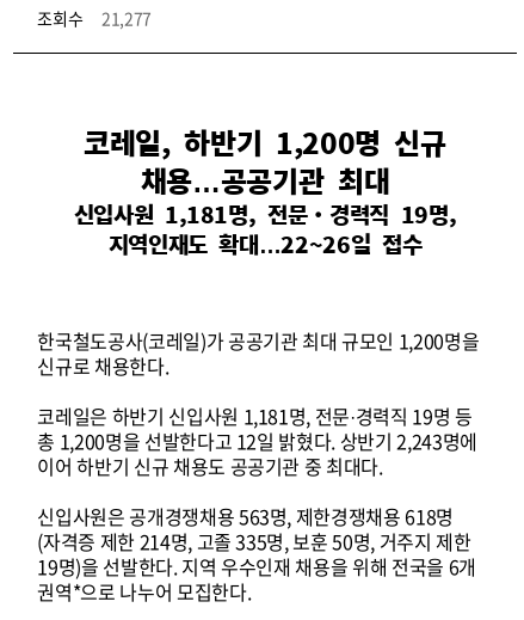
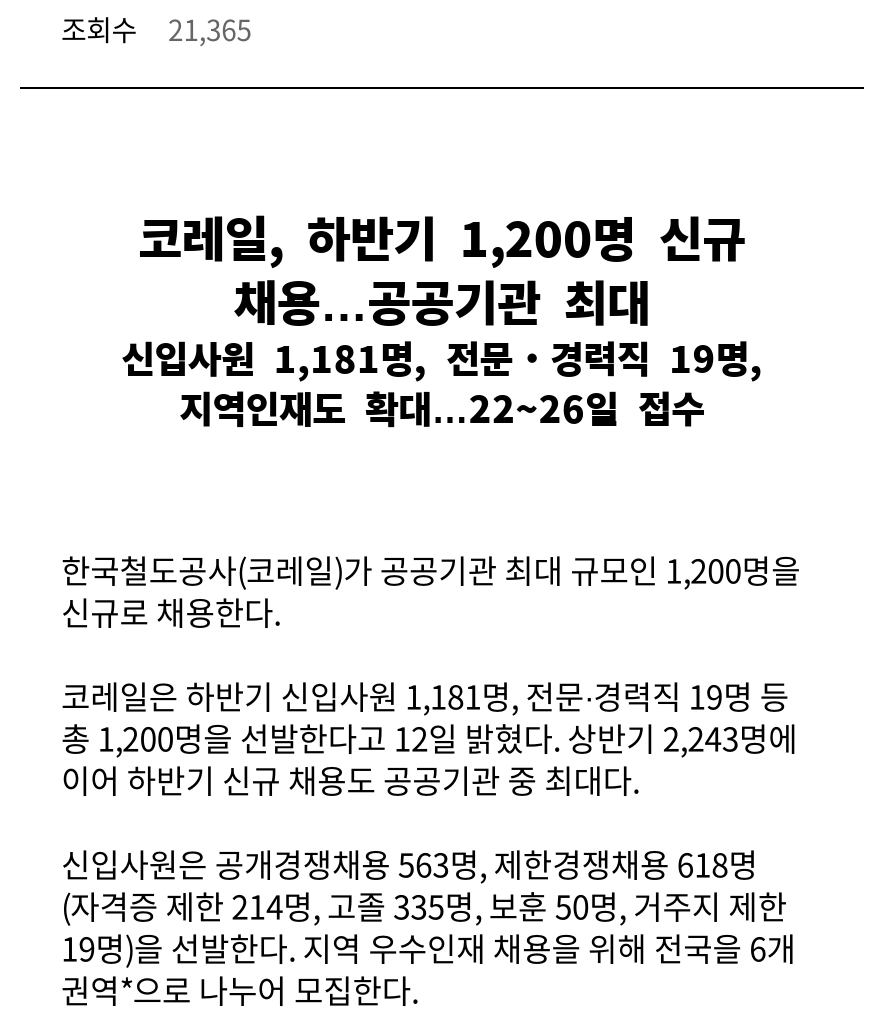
[37,6,152,30] 조회수 21,277 -> [61,9,252,49] 조회수 21,365

